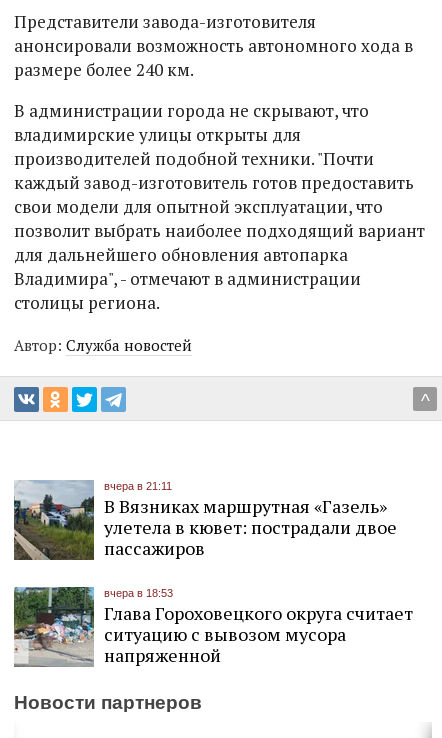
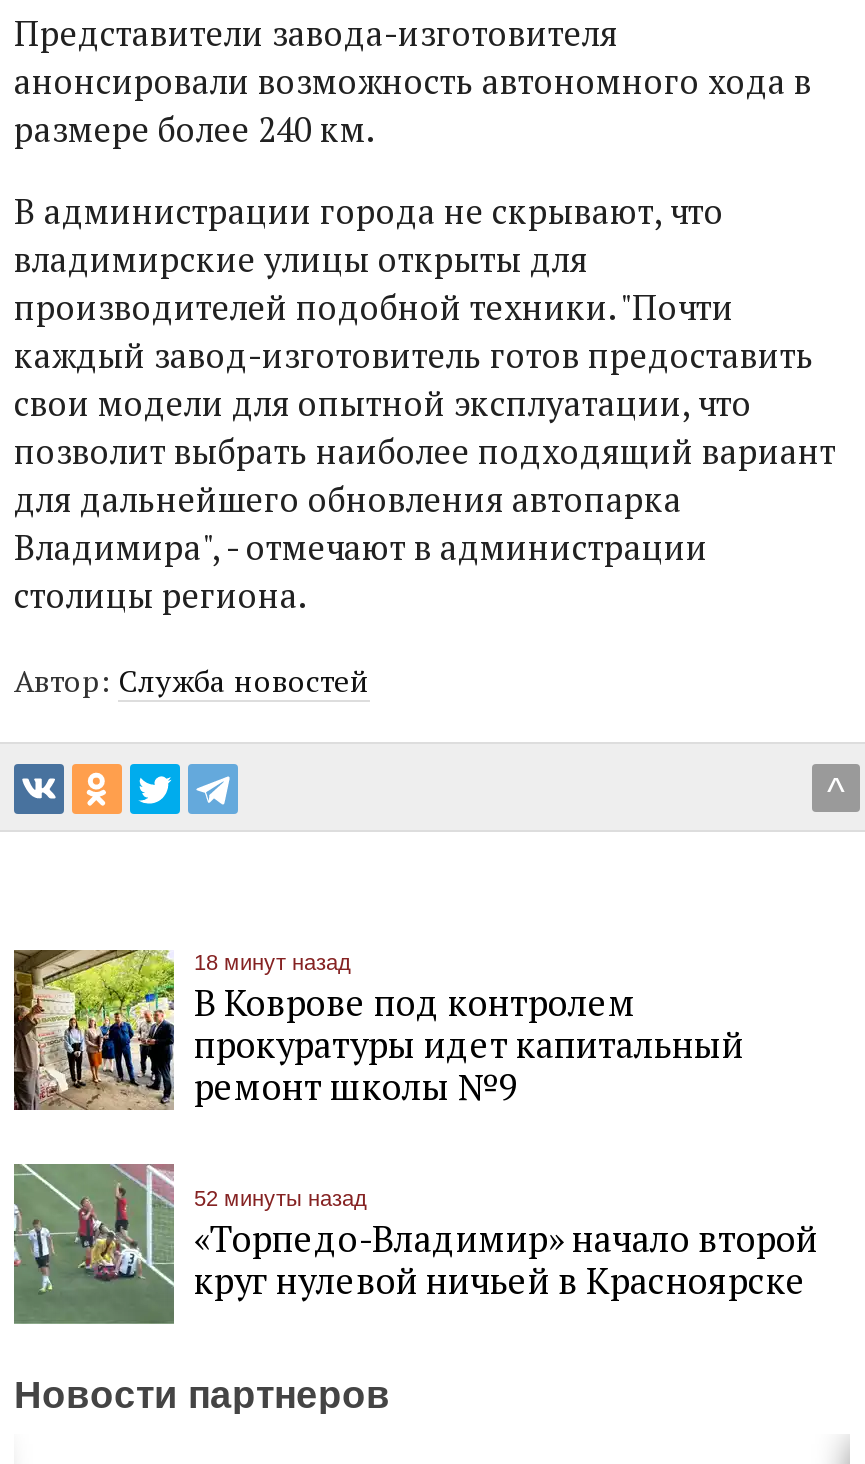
[13,480,397,561] [image] | вчера в 21:11 | В Вязниках маршрутная «Газель» | улетела в кювет: пострадали двое | пассажиров -> [12,948,744,1112] [image] | 18 минут назад | В Коврове под контролем | прокуратуры идет капитальный | ремонт школы №9
[14,586,413,667] [image] | вчера в 18:53 | Глава Гороховецкого округа считает | ситуацию с вывозом мусора | напряженной -> [12,1162,818,1324] [image] | 52 минуты назад | «Торпедо-Владимир» начало второй | круг нулевой ничьей в Красноярске

